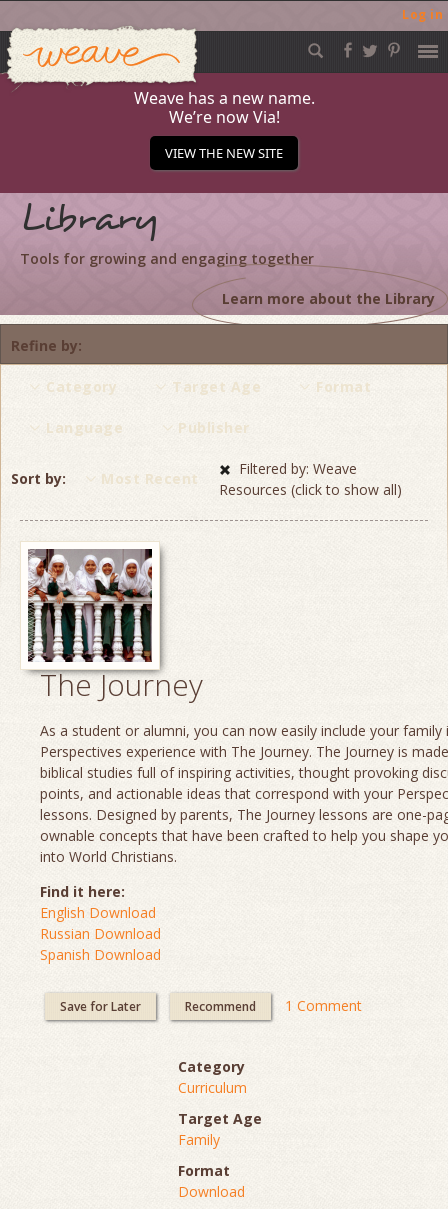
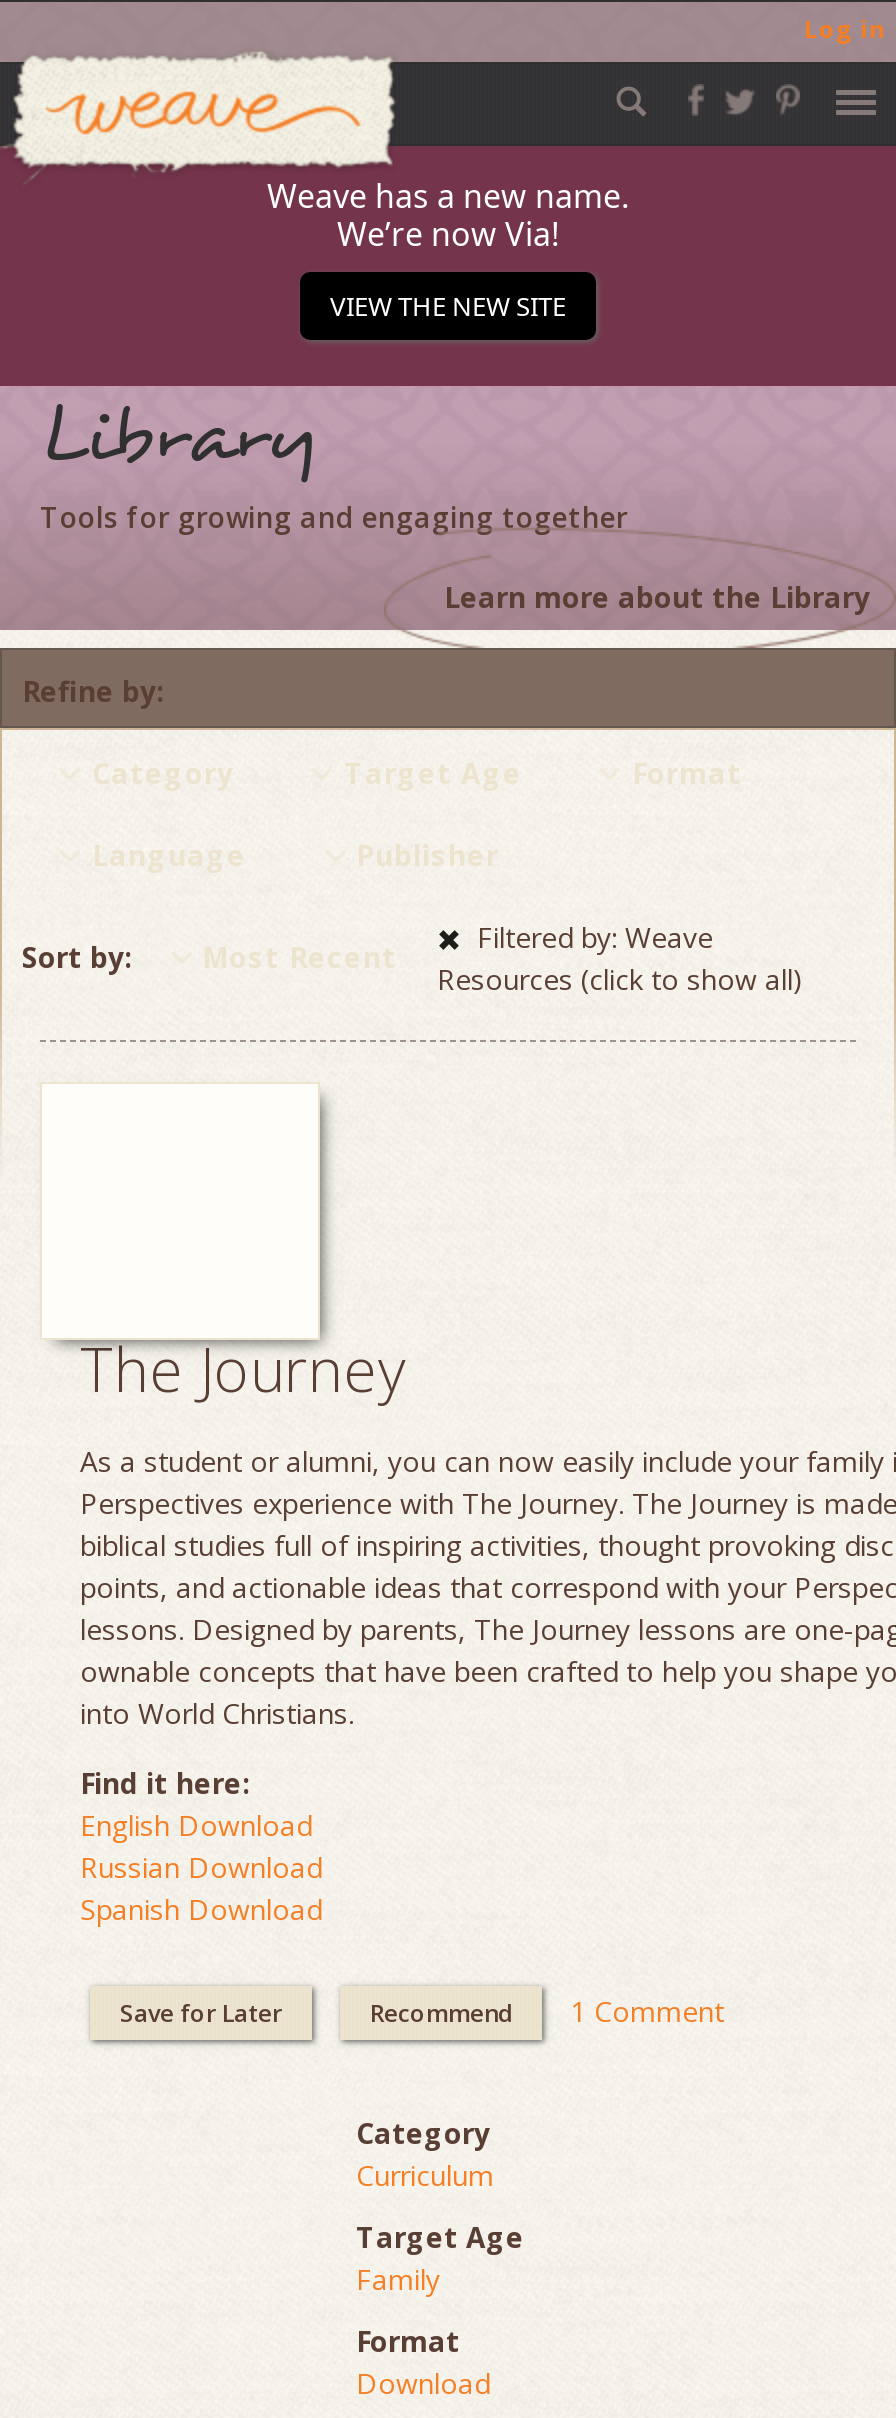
[27,548,153,663] [image] -> none

